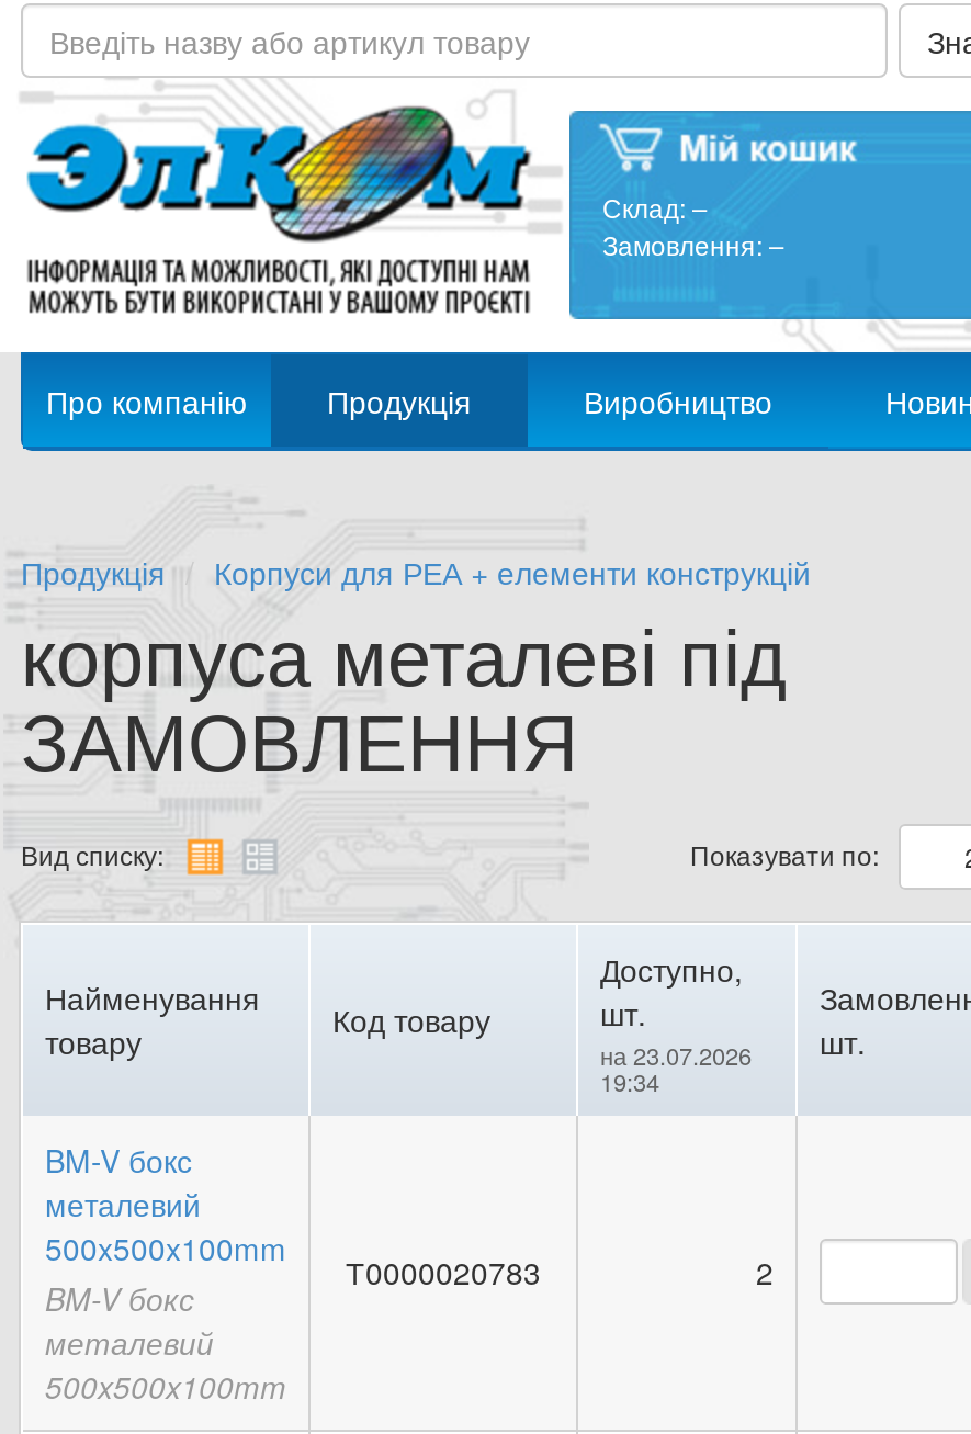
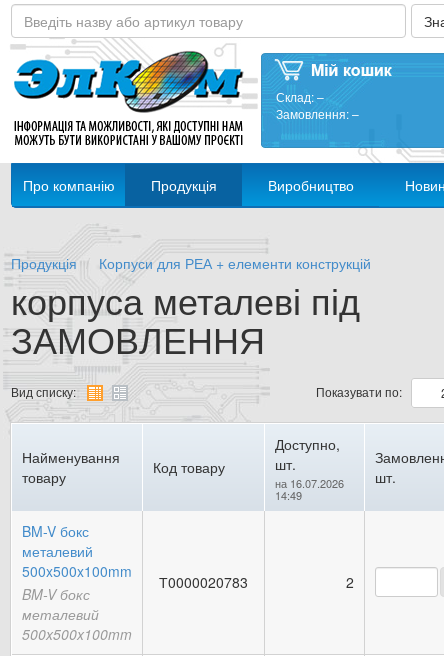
[600,1019,866,1072] на 23.07.2026 шт. -> [275,467,396,491] на 16.07.2026 шт.
[600,1063,659,1098] 19:34 -> [275,487,302,503] 14:49

